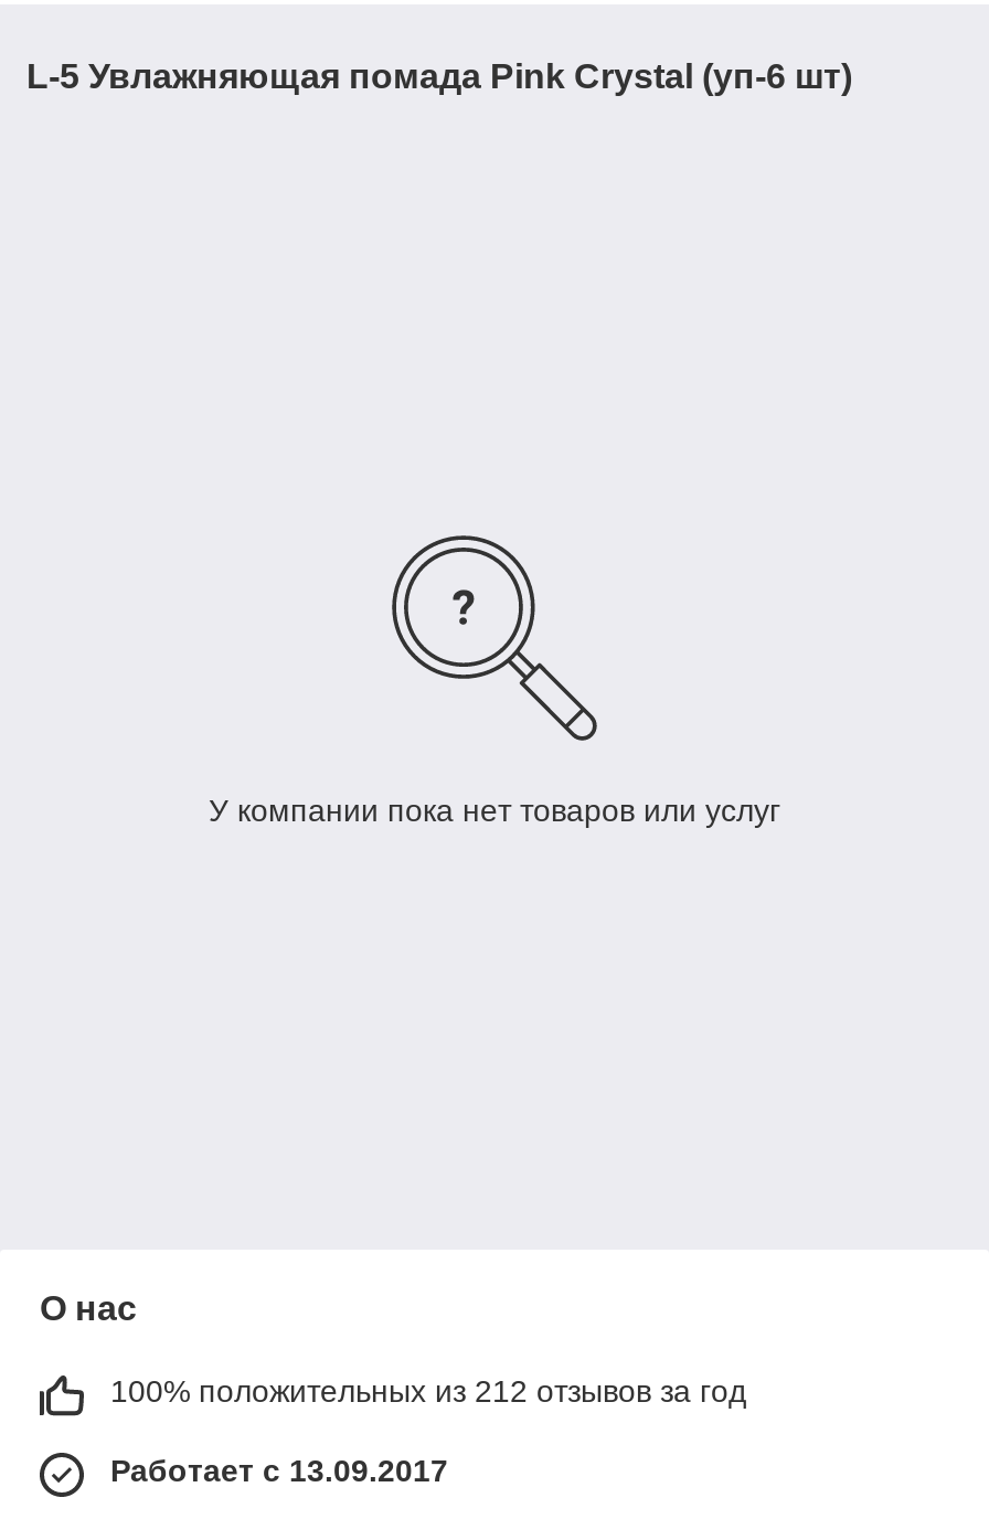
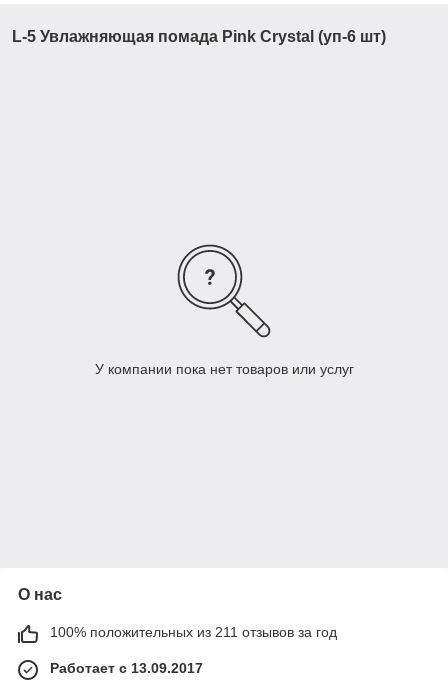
[110,1374,746,1410] 100% положительных из 212 отзывов за год -> [50,624,337,640] 100% положительных из 211 отзывов за год

